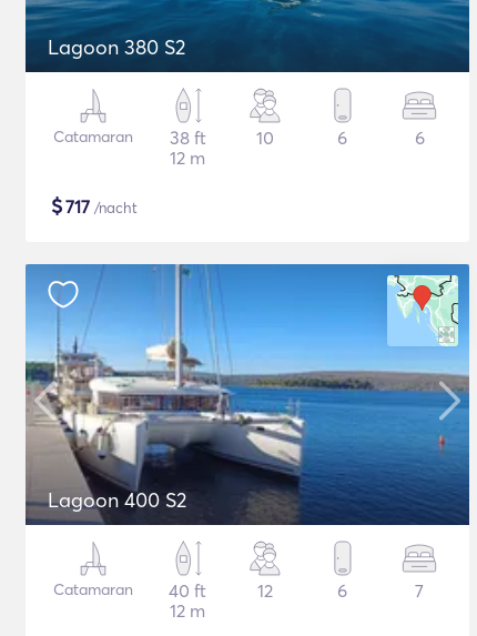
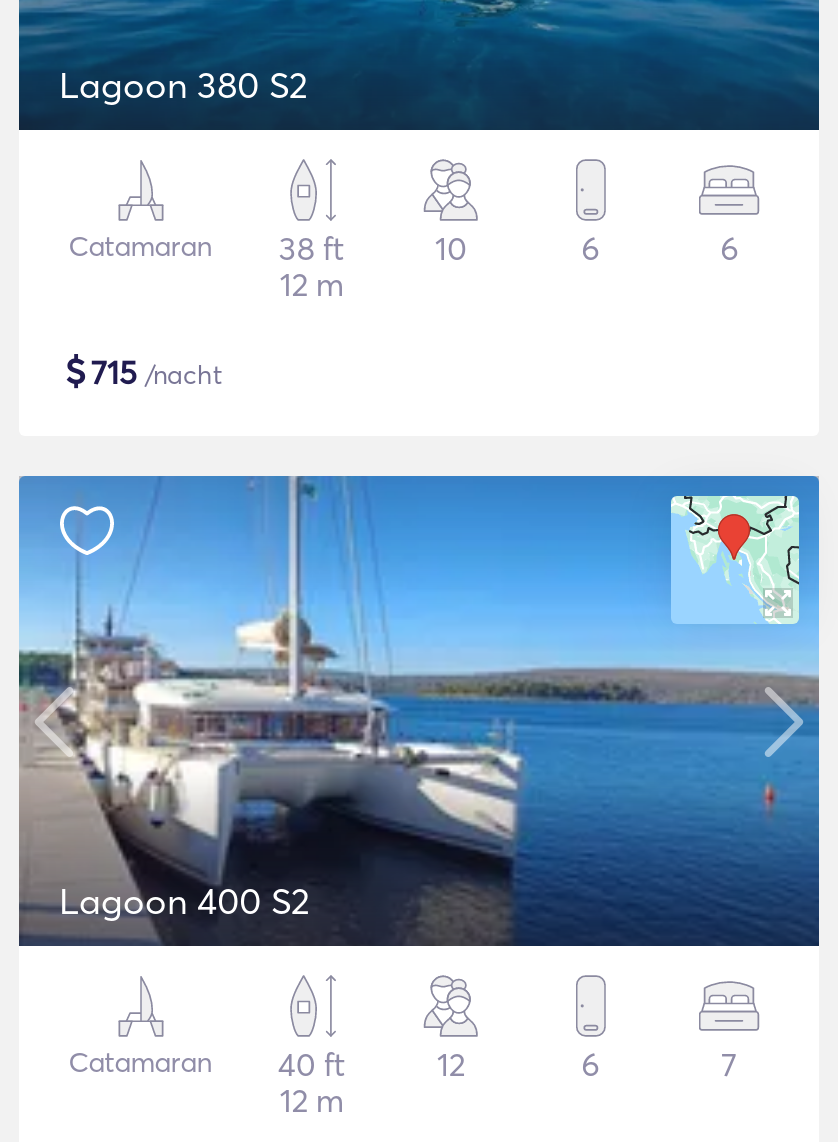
[51,193,138,219] $717 /nacht -> [65,348,223,394] $715 /nacht

